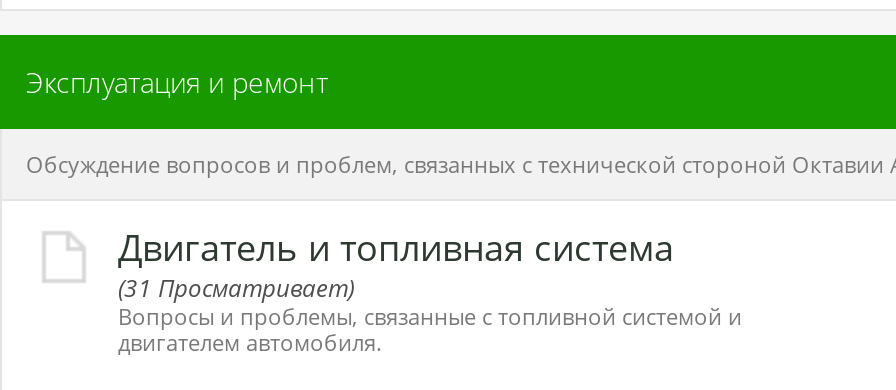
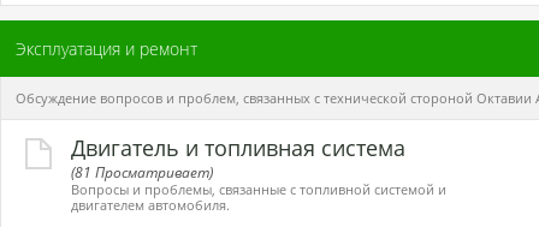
[118,271,354,305] (31 Просматривает) -> [71,162,213,183] (81 Просматривает)

